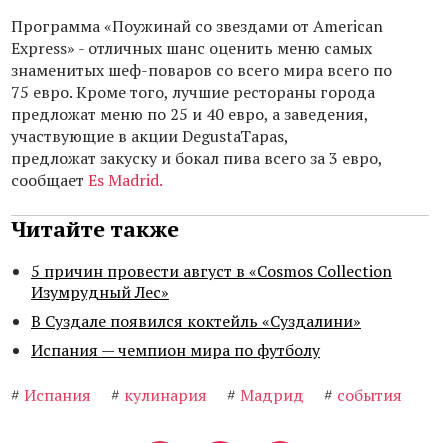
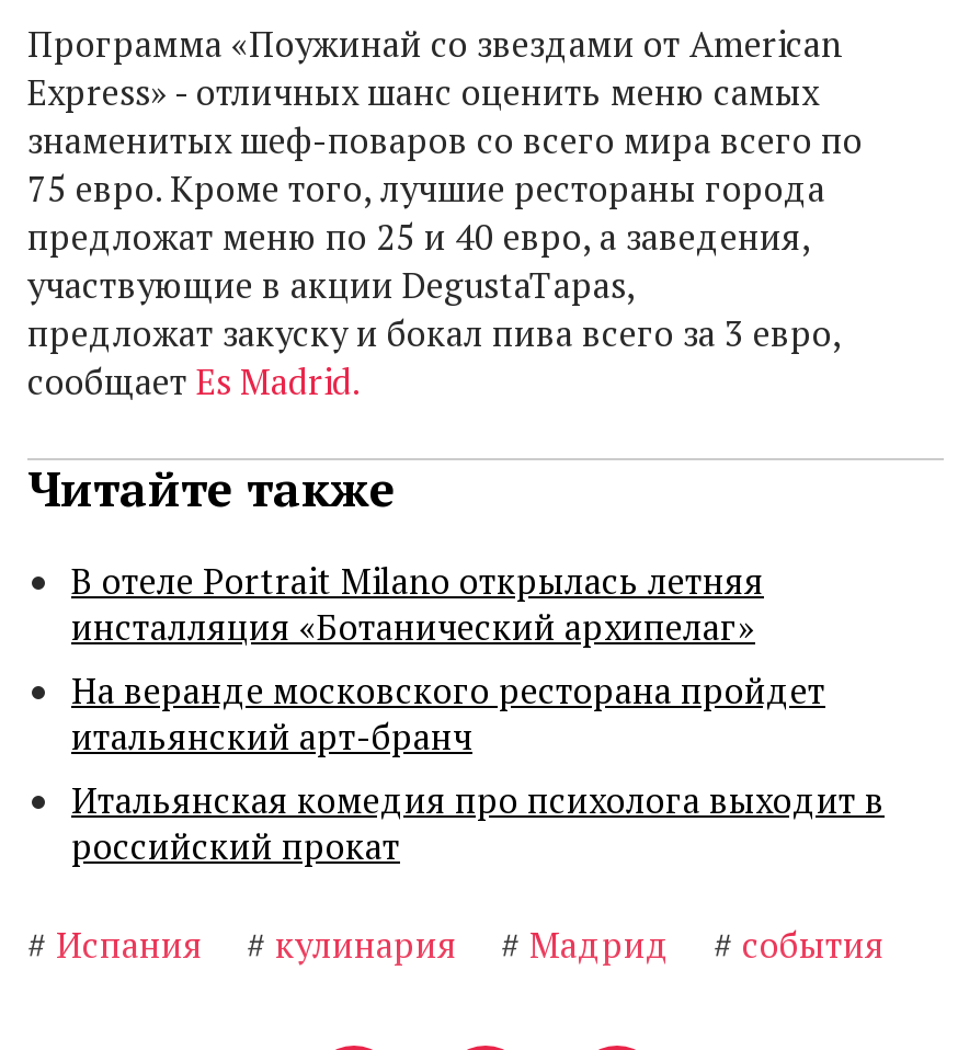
[31,260,392,361] 5 причин провести август в «Cosmos Collection | Изумрудный Лес» | В Суздале появился коктейль «Суздалини» | Испания — чемпион мира по футболу -> [71,558,885,871] В отеле Portrait Milano открылась летняя | инсталляция «Ботанический архипелаг» | На веранде московского ресторана пройдет | итальянский арт-бранч | Итальянская комедия про психолога выходит в | российский прокат

